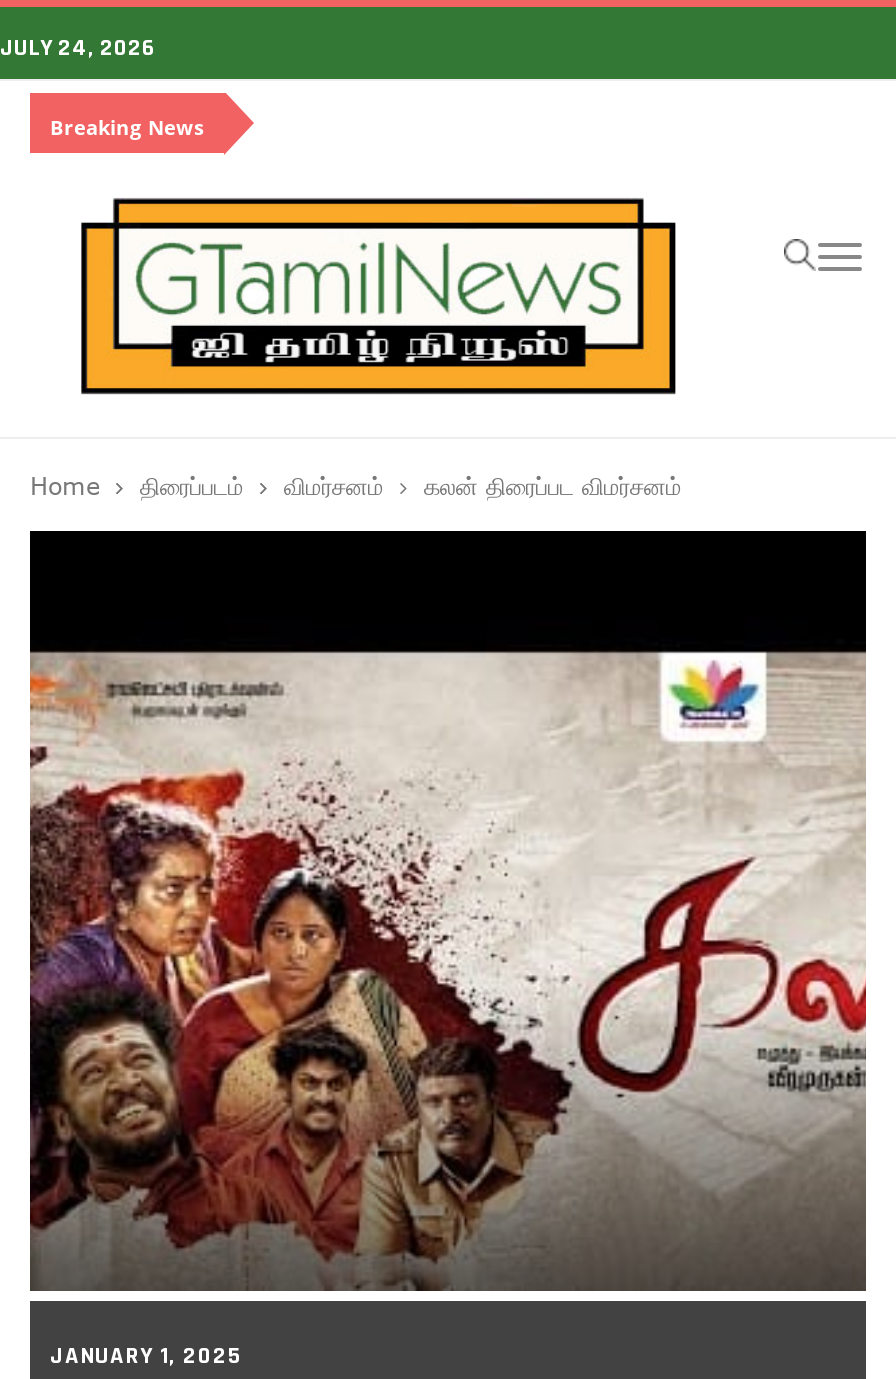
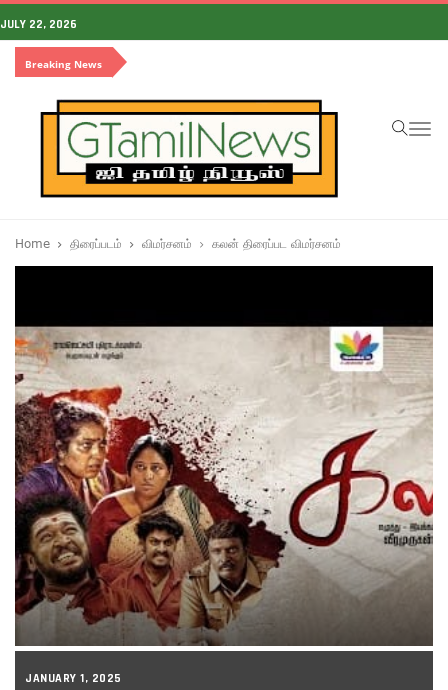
[0,33,156,63] JULY 24, 2026 -> [0,17,77,32] JULY 22, 2026

